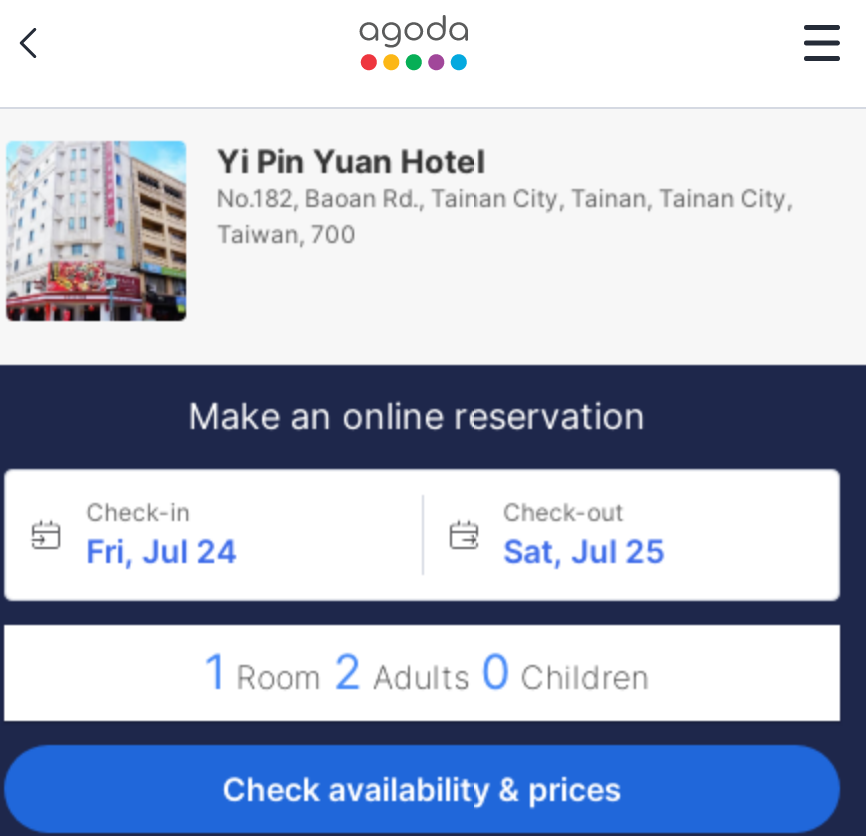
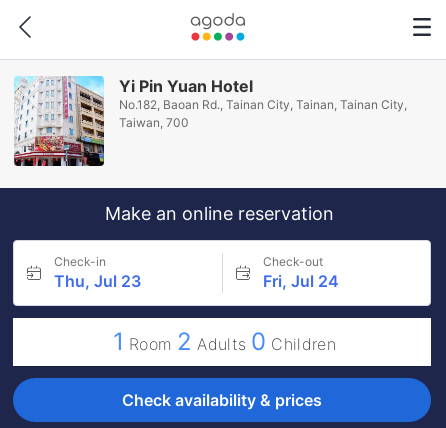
[86,531,238,571] Fri, Jul 24 -> [54,271,141,291] Thu, Jul 23
[503,531,665,571] Sat, Jul 25 -> [262,271,338,291] Fri, Jul 24

